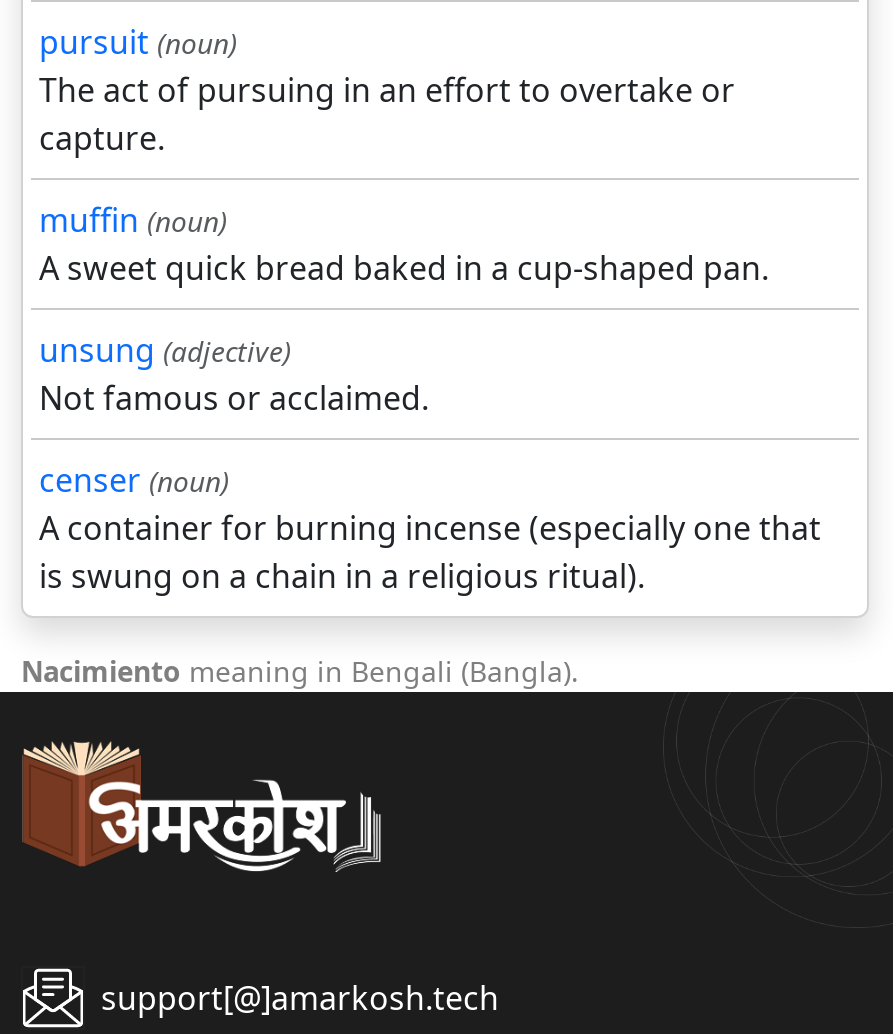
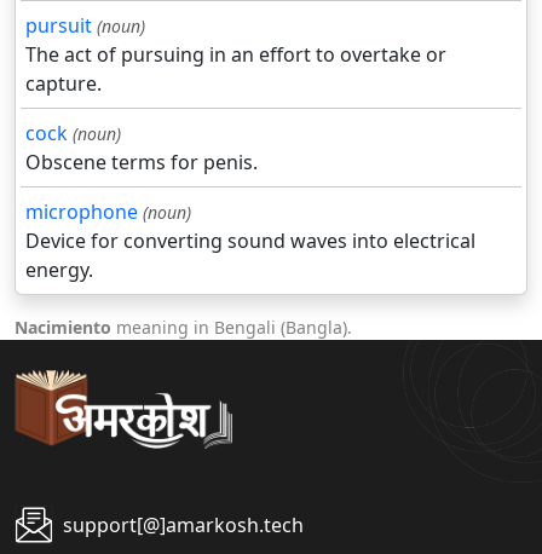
[39,198,821,598] muffin (noun) | A sweet quick bread baked in a cup-shaped pan. | unsung (adjective) | Not famous or acclaimed. | censer (noun) | A container for burning incense (especially one that | is swung on a chain in a religious ritual). -> [25,120,475,283] cock (noun) | Obscene terms for penis. | microphone (noun) | Device for converting sound waves into electrical | energy.

